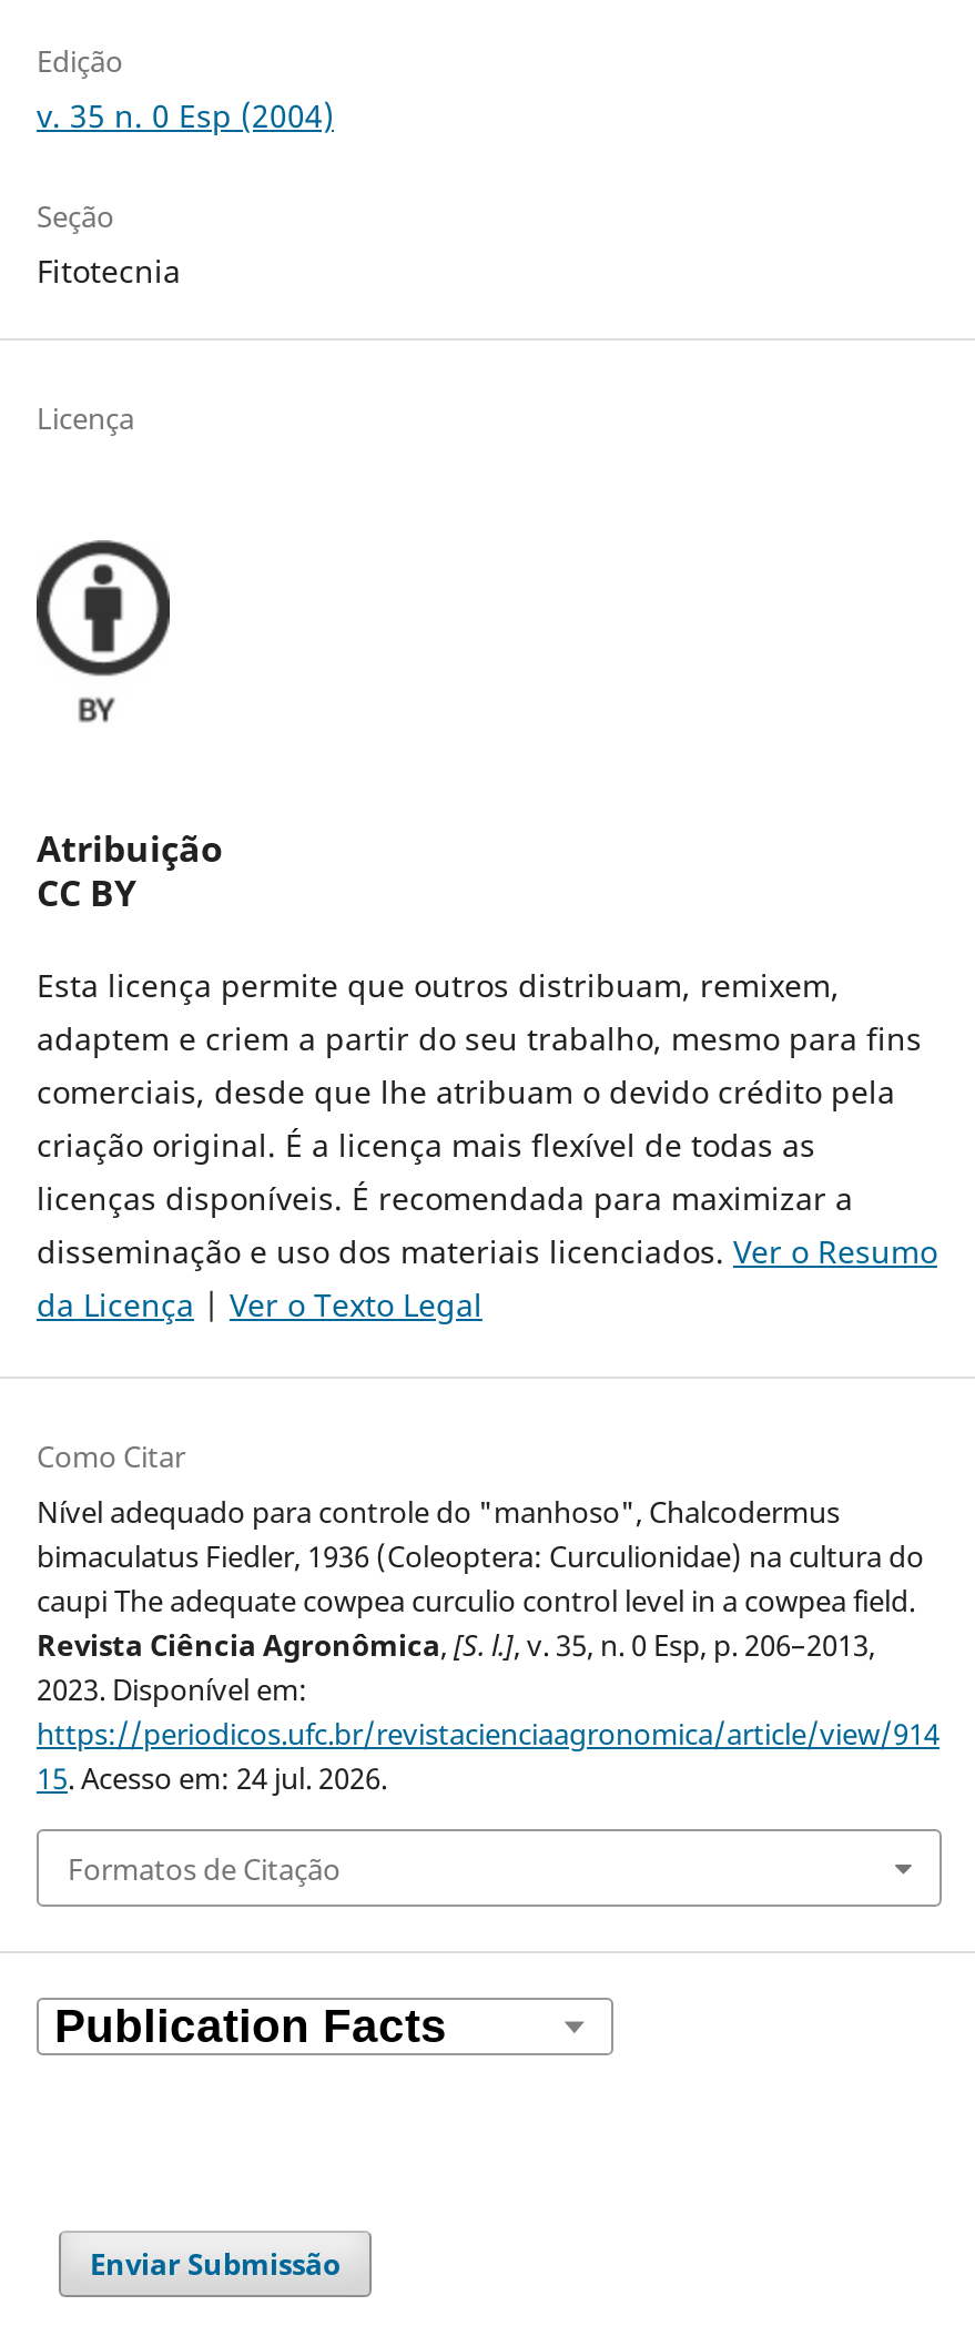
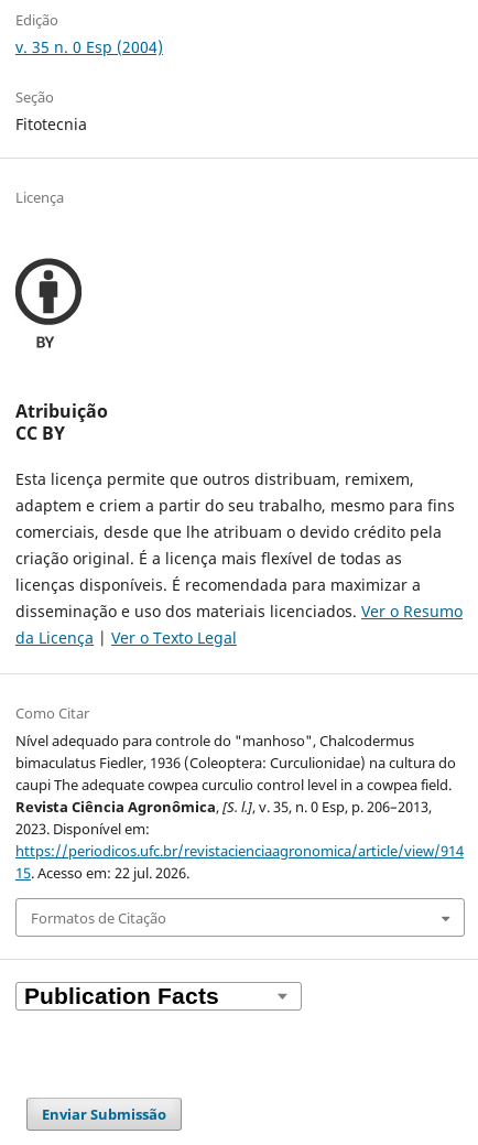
[37,1759,387,1798] 15. Acesso em: 24 jul. 2026. -> [15,863,189,883] 15. Acesso em: 22 jul. 2026.

